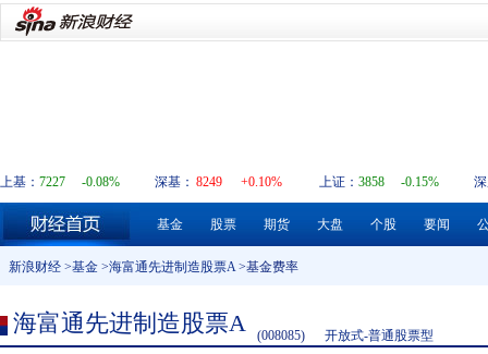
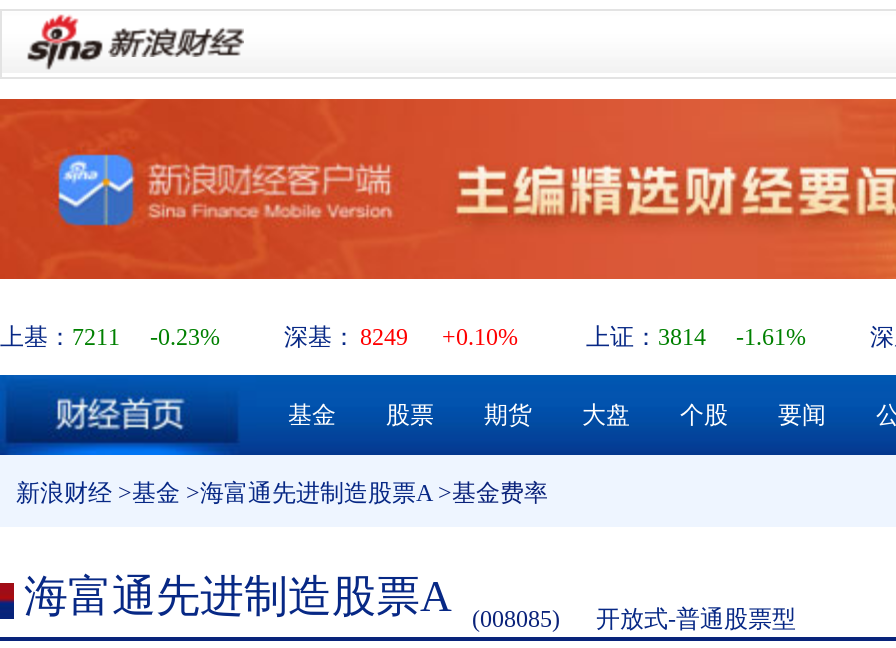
none -> [6,97,890,281] [image]
[0,174,65,190] 上基：7227 -> [0,323,120,351] 上基：7211
[82,174,120,190] -0.08% -> [150,323,220,351] -0.23%
[319,174,385,190] 上证：3858 -> [586,323,706,351] 上证：3814
[401,174,439,190] -0.15% -> [736,323,806,351] -1.61%

